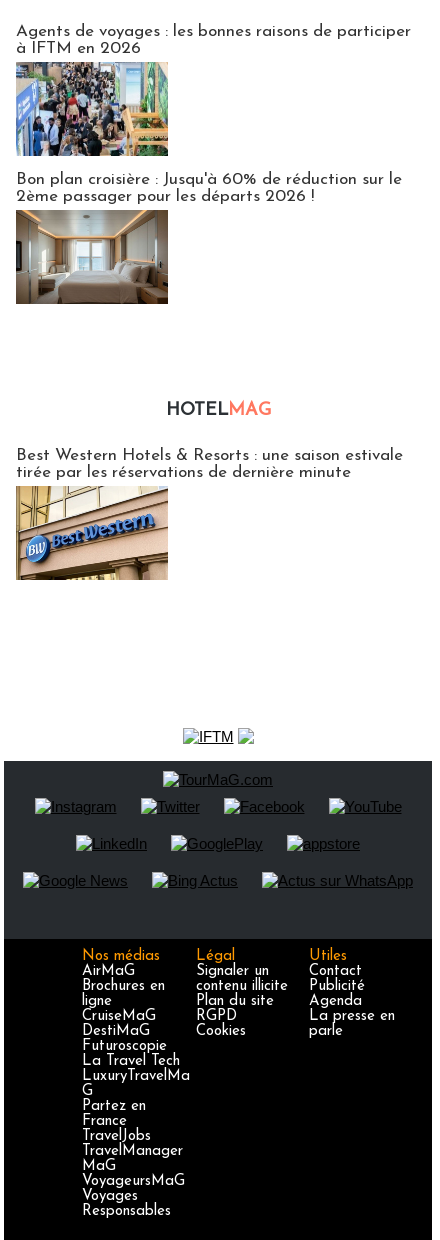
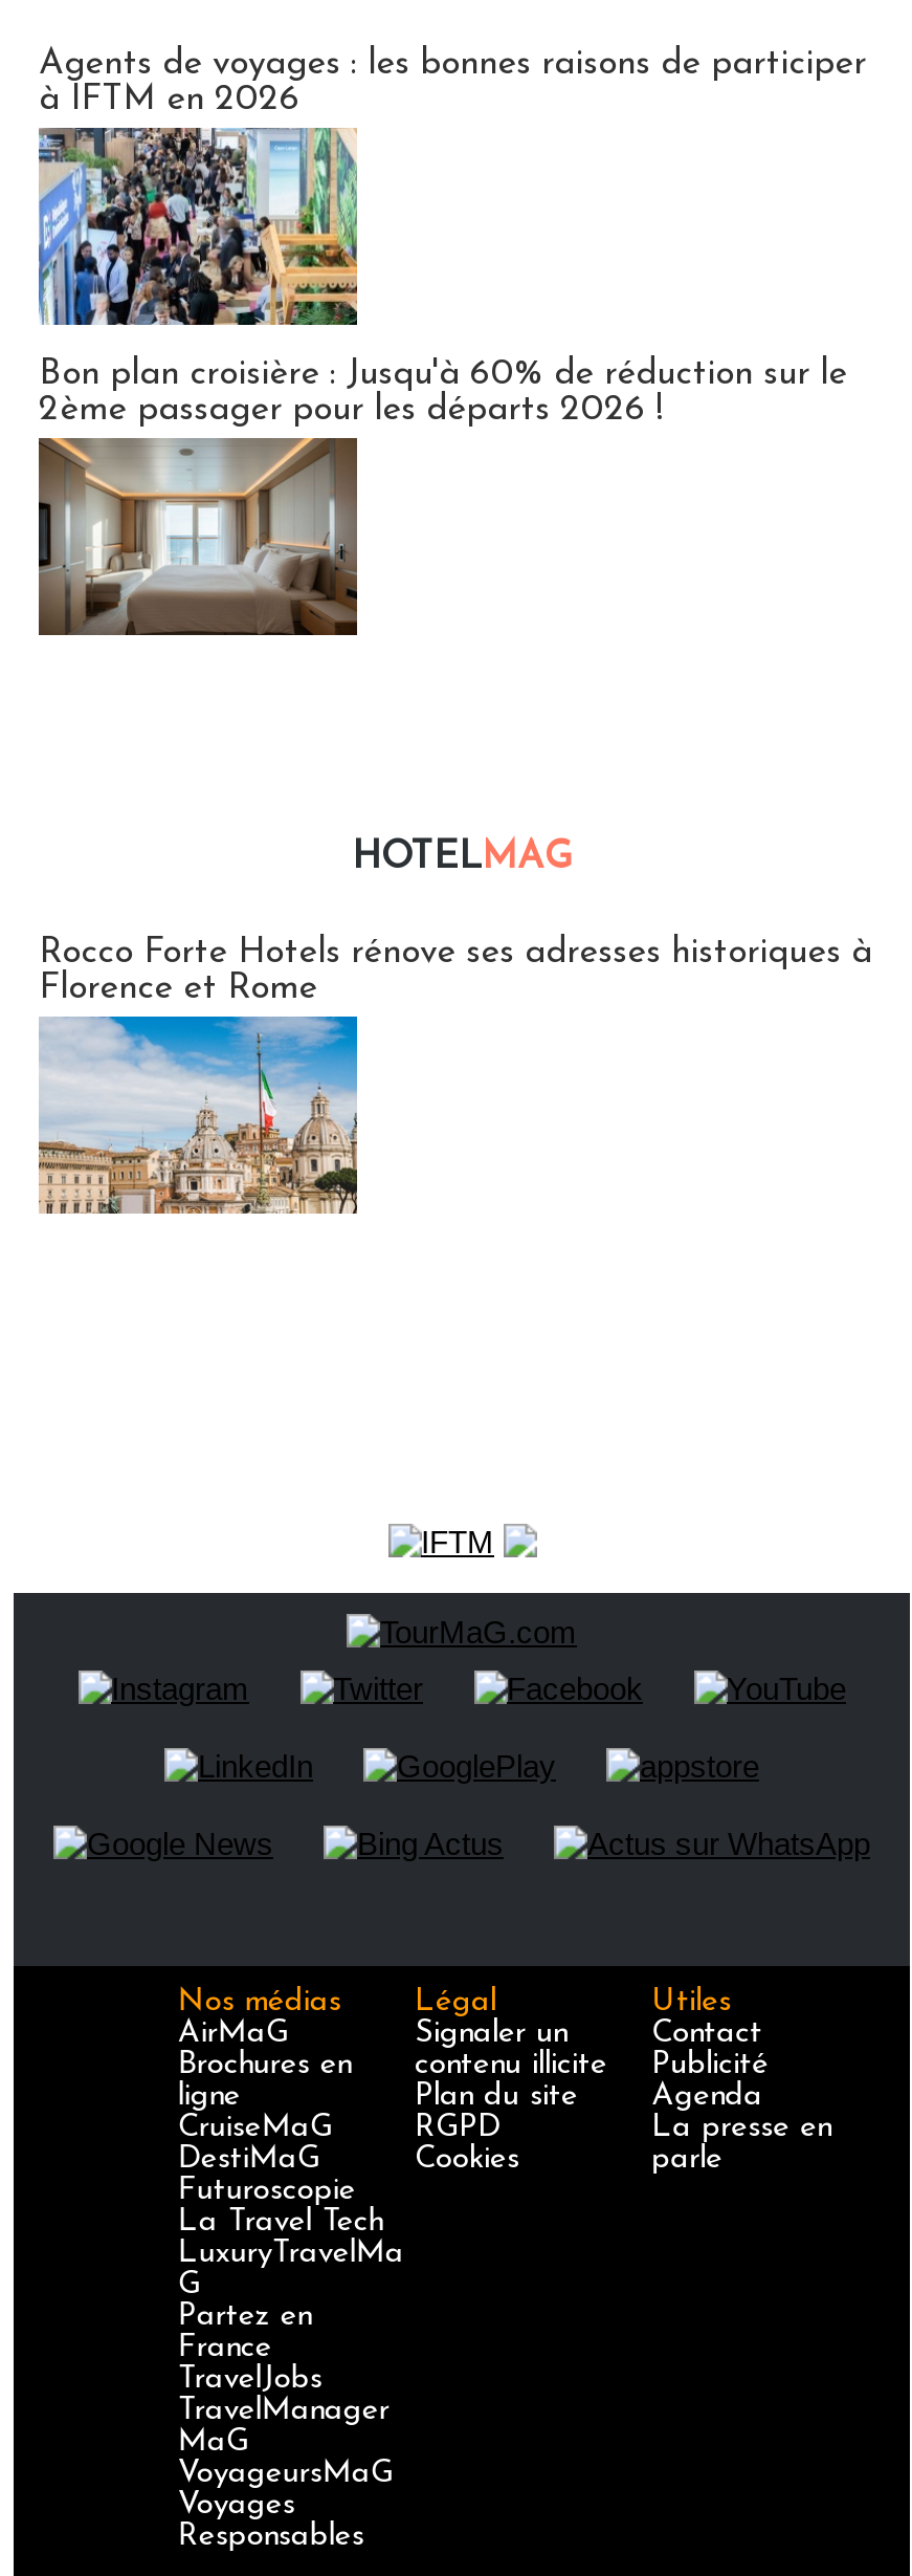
[16,447,403,481] Best Western Hotels & Resorts : une saison estivale | tirée par les réservations de dernière minute -> [39,935,872,1006] Rocco Forte Hotels rénove ses adresses historiques à | Florence et Rome
[16,488,169,581] [image] -> [39,1021,359,1214] [image]

